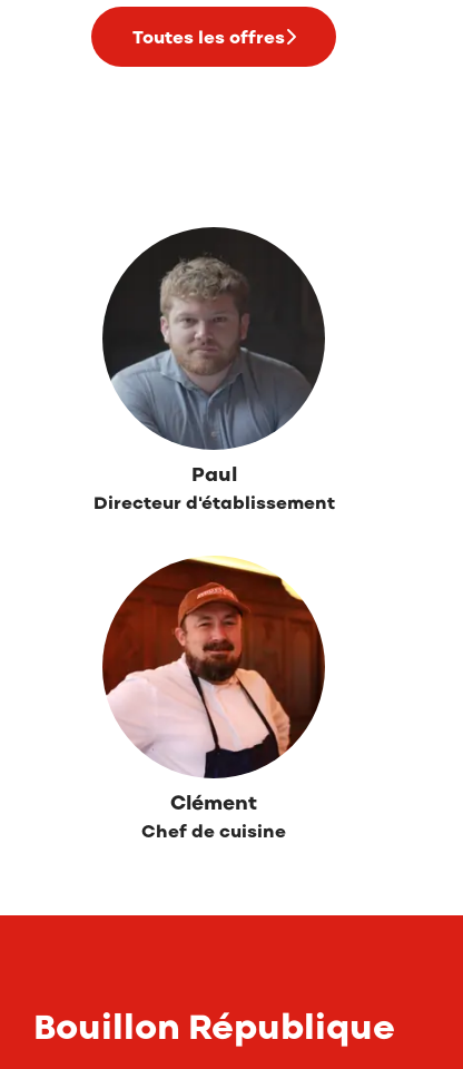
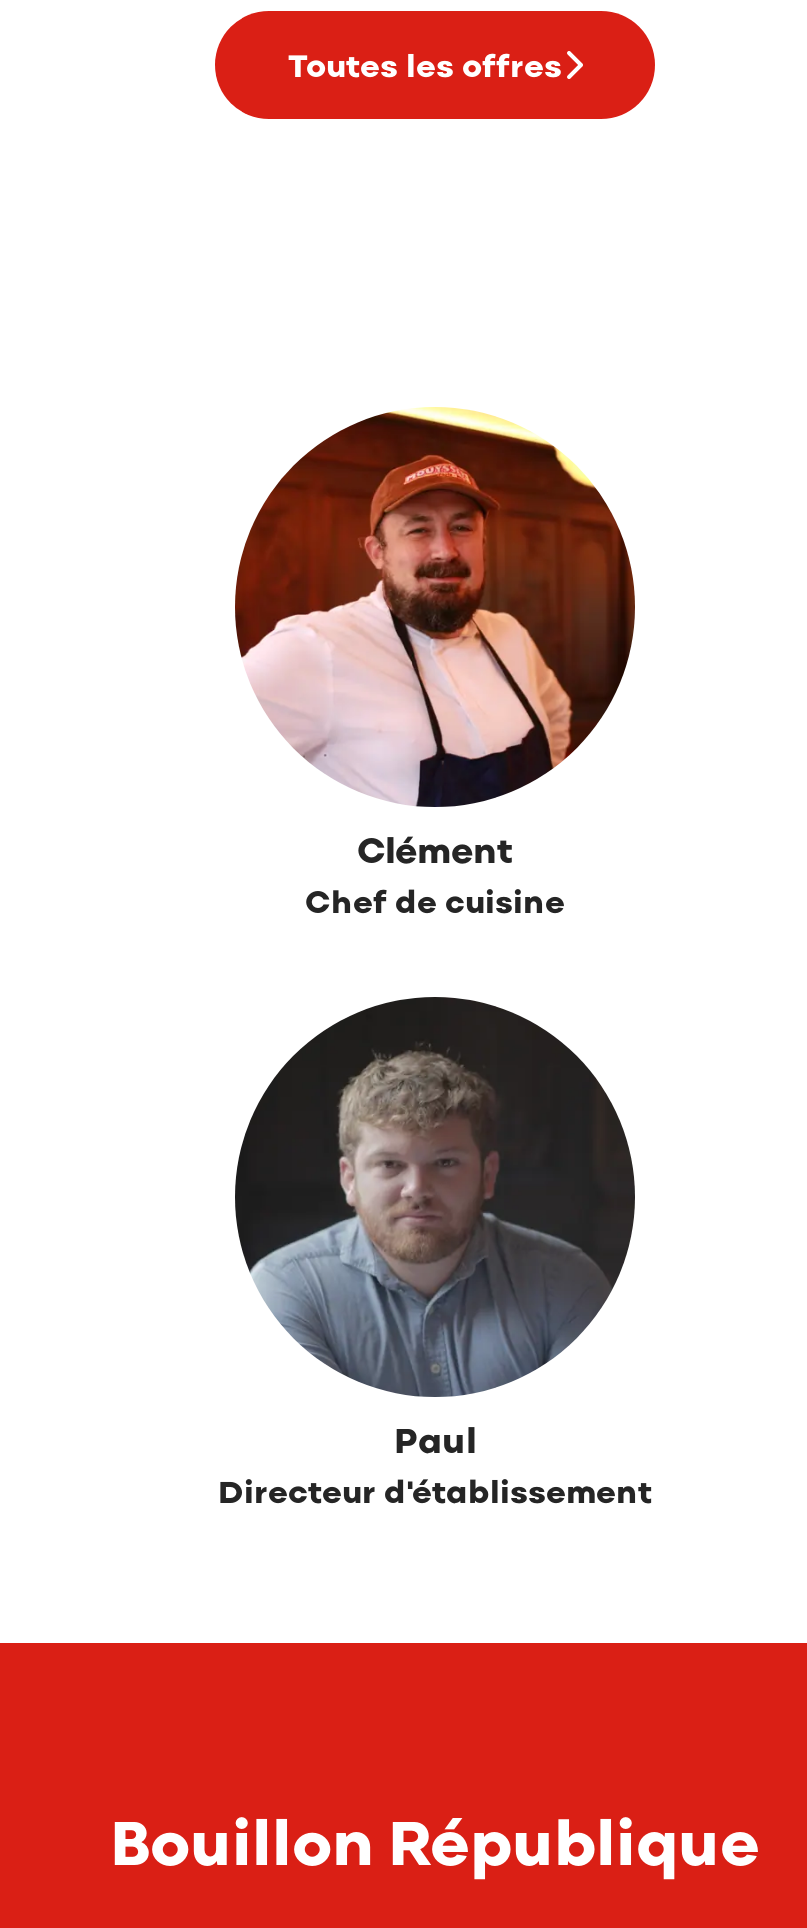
moved [93,248,334,513] -> [218,1035,652,1511]: [image] | Paul | Directeur d'établissement
moved [102,556,325,842] -> [235,407,635,921]: [image] | Clément | Chef de cuisine

